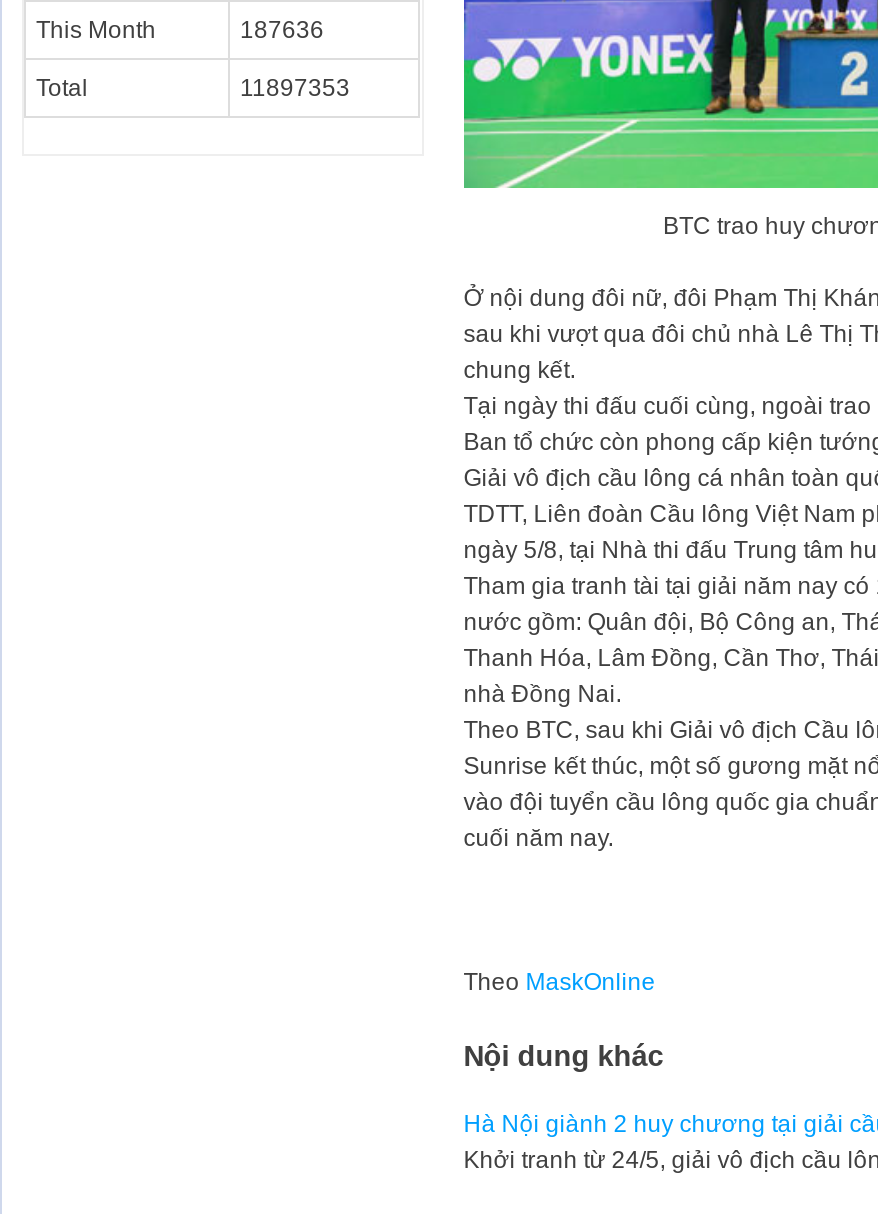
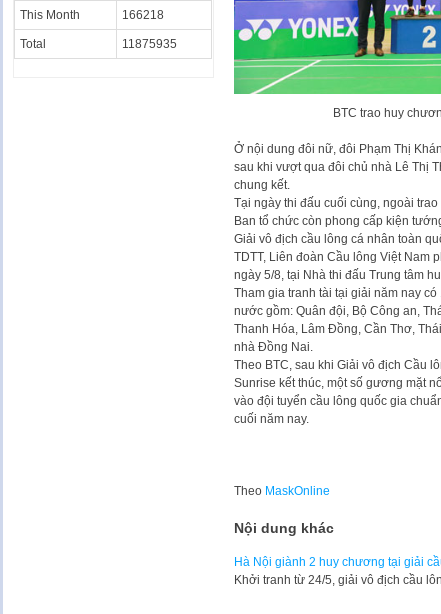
[240,16,324,44] 187636 -> [122,8,164,22] 166218
[240,74,350,102] 11897353 -> [122,37,177,51] 11875935

